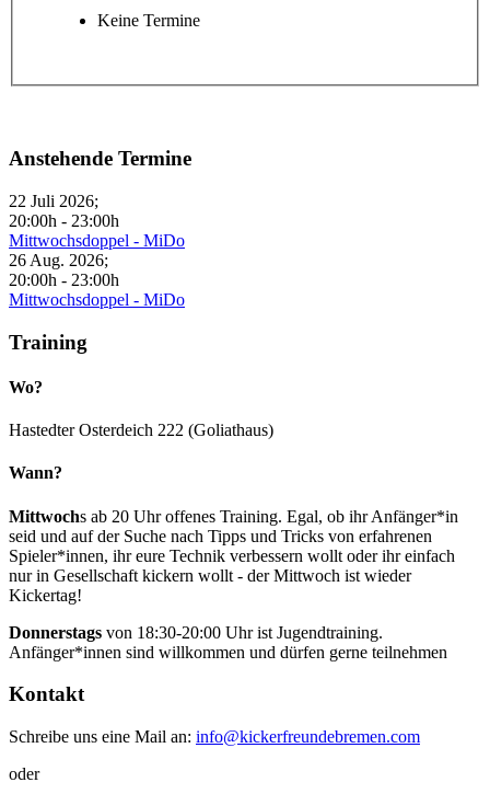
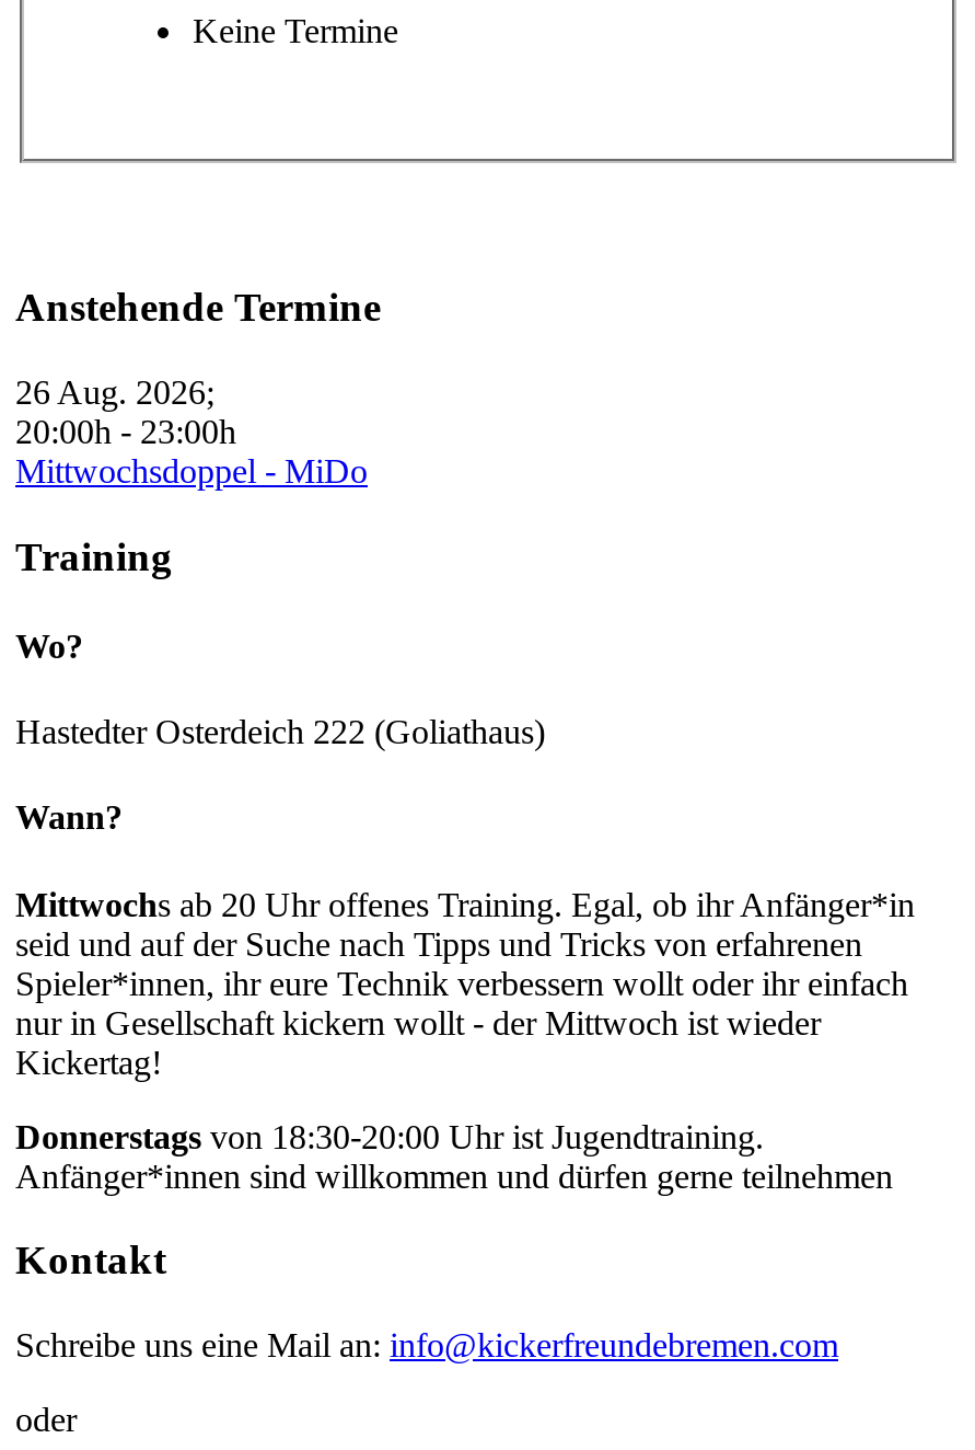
[9,191,185,249] 22 Juli 2026; | 20:00h- 23:00h | Mittwochsdoppel - MiDo -> none

